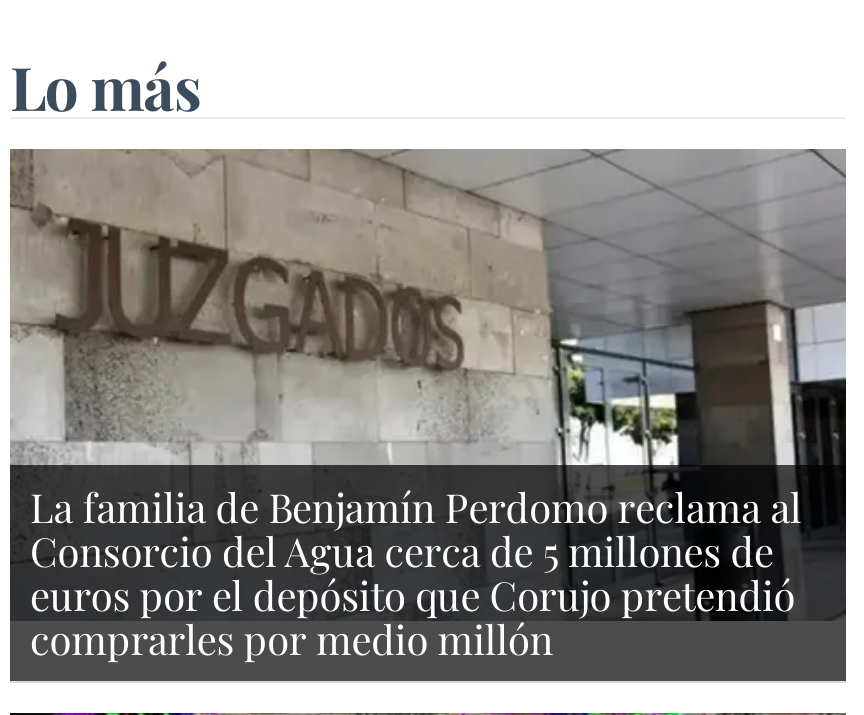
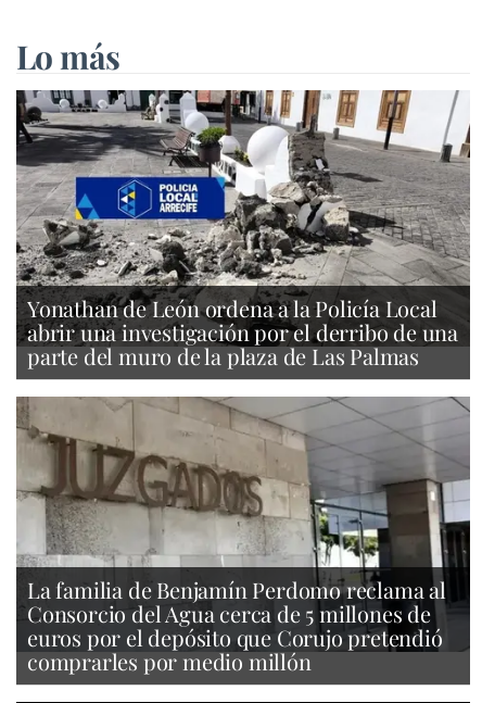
none -> [15,89,471,370] [image] | Yonathan de León ordena a la Policía Local | abrir una investigación por el derribo de una | parte del muro de la plaza de Las Palmas

